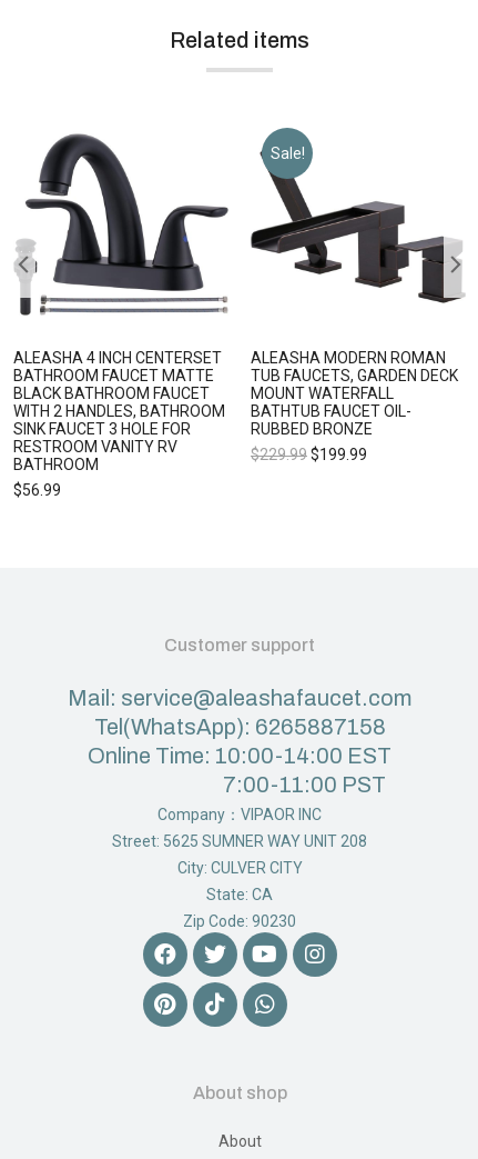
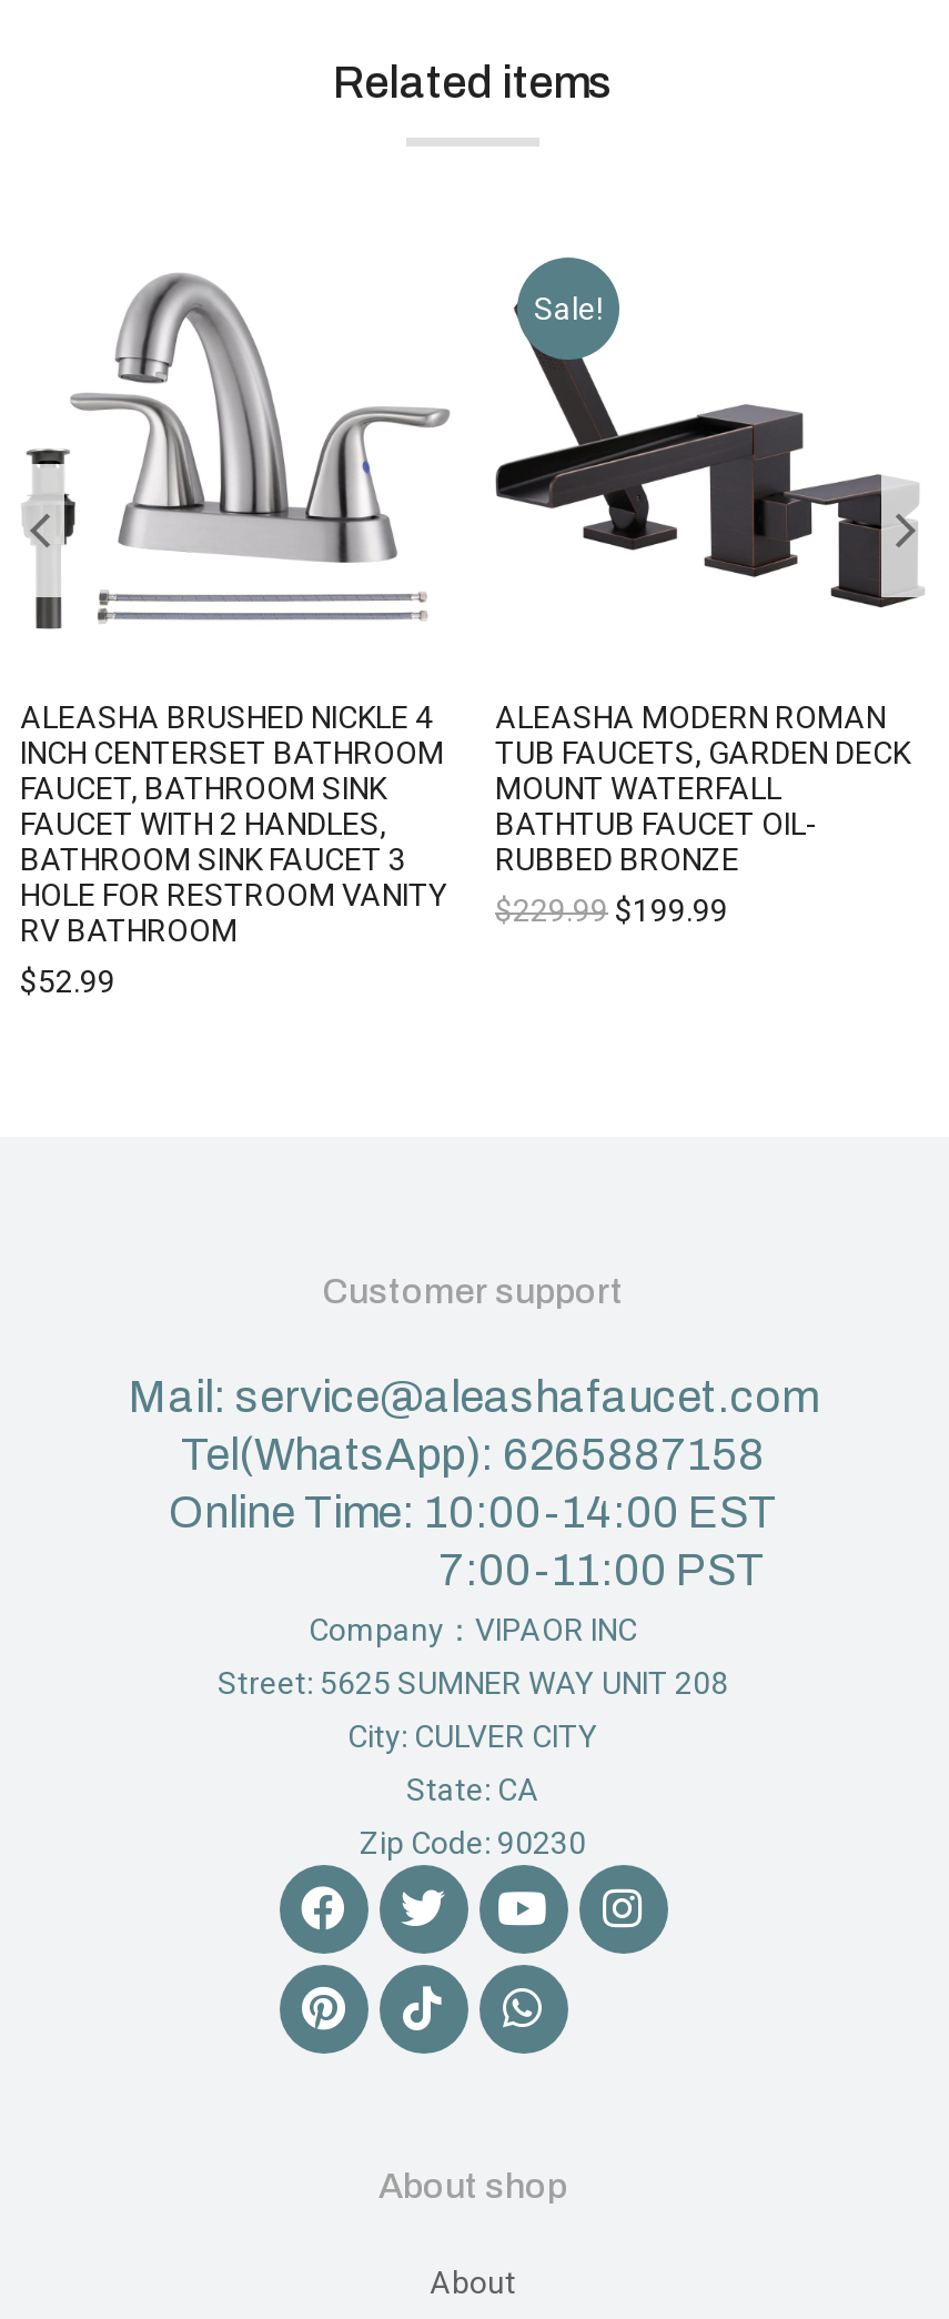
[13,133,228,498] [image] | ALEASHA 4 INCH CENTERSET | BATHROOM FAUCET MATTE | BLACK BATHROOM FAUCET | WITH 2 HANDLES, BATHROOM | SINK FAUCET 3 HOLE FOR | RESTROOM VANITY RV | BATHROOM | $56.99 -> [20,271,451,998] [image] | ALEASHA BRUSHED NICKLE 4 | INCH CENTERSET BATHROOM | FAUCET, BATHROOM SINK | FAUCET WITH 2 HANDLES, | BATHROOM SINK FAUCET 3 | HOLE FOR RESTROOM VANITY | RV BATHROOM | $52.99

